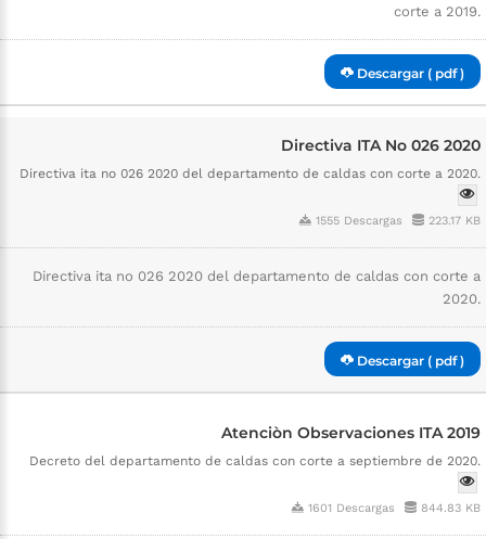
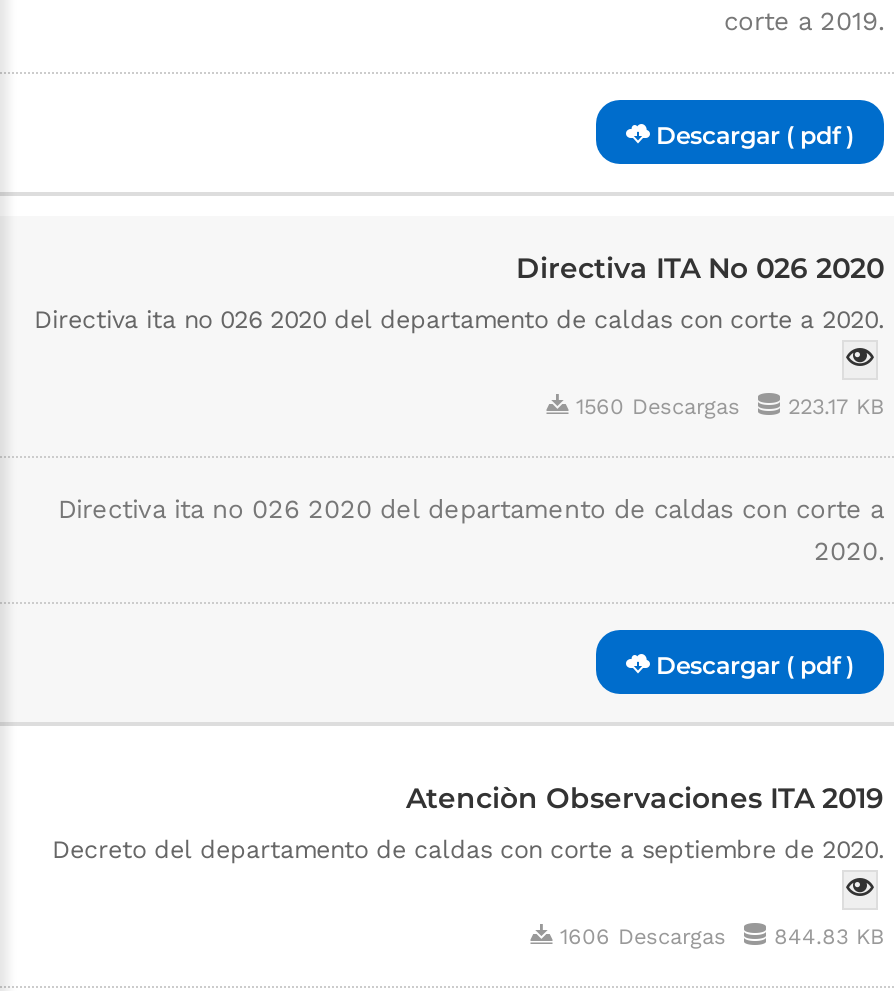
[311,214,481,228] 1555 Descargas 223.17 KB -> [568,394,884,420] 1560 Descargas 223.17 KB
[304,501,481,515] 1601 Descargas 844.83 KB -> [552,924,884,950] 1606 Descargas 844.83 KB

